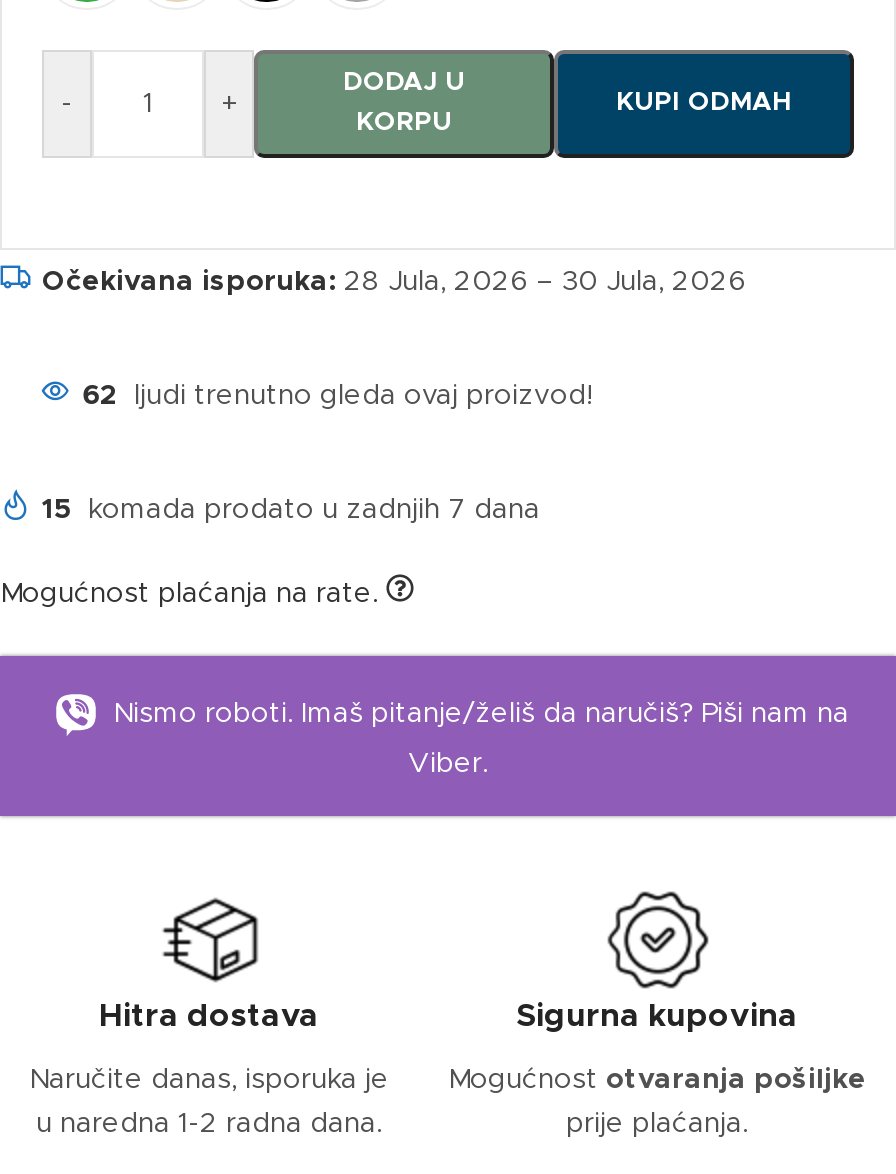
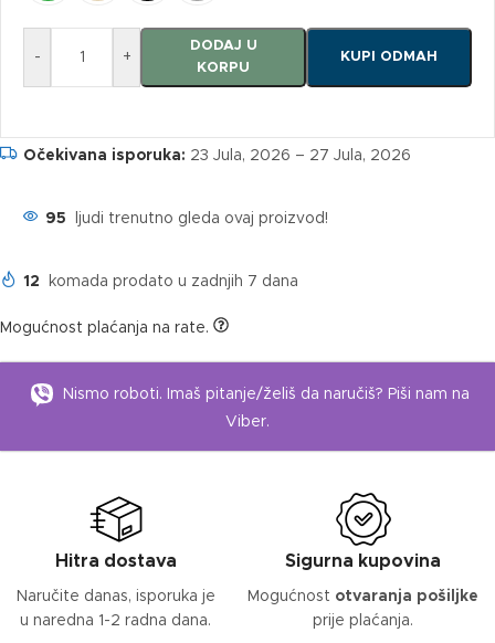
[42,269,746,297] Očekivana isporuka: 28 Jula, 2026 – 30 Jula, 2026 -> [23,148,411,164] Očekivana isporuka: 23 Jula, 2026 – 27 Jula, 2026
[82,383,592,411] 62 ljudi trenutno gleda ovaj proizvod! -> [45,211,328,227] 95 ljudi trenutno gleda ovaj proizvod!
[42,497,540,525] 15 komada prodato u zadnjih 7 dana -> [23,274,298,290] 12 komada prodato u zadnjih 7 dana

